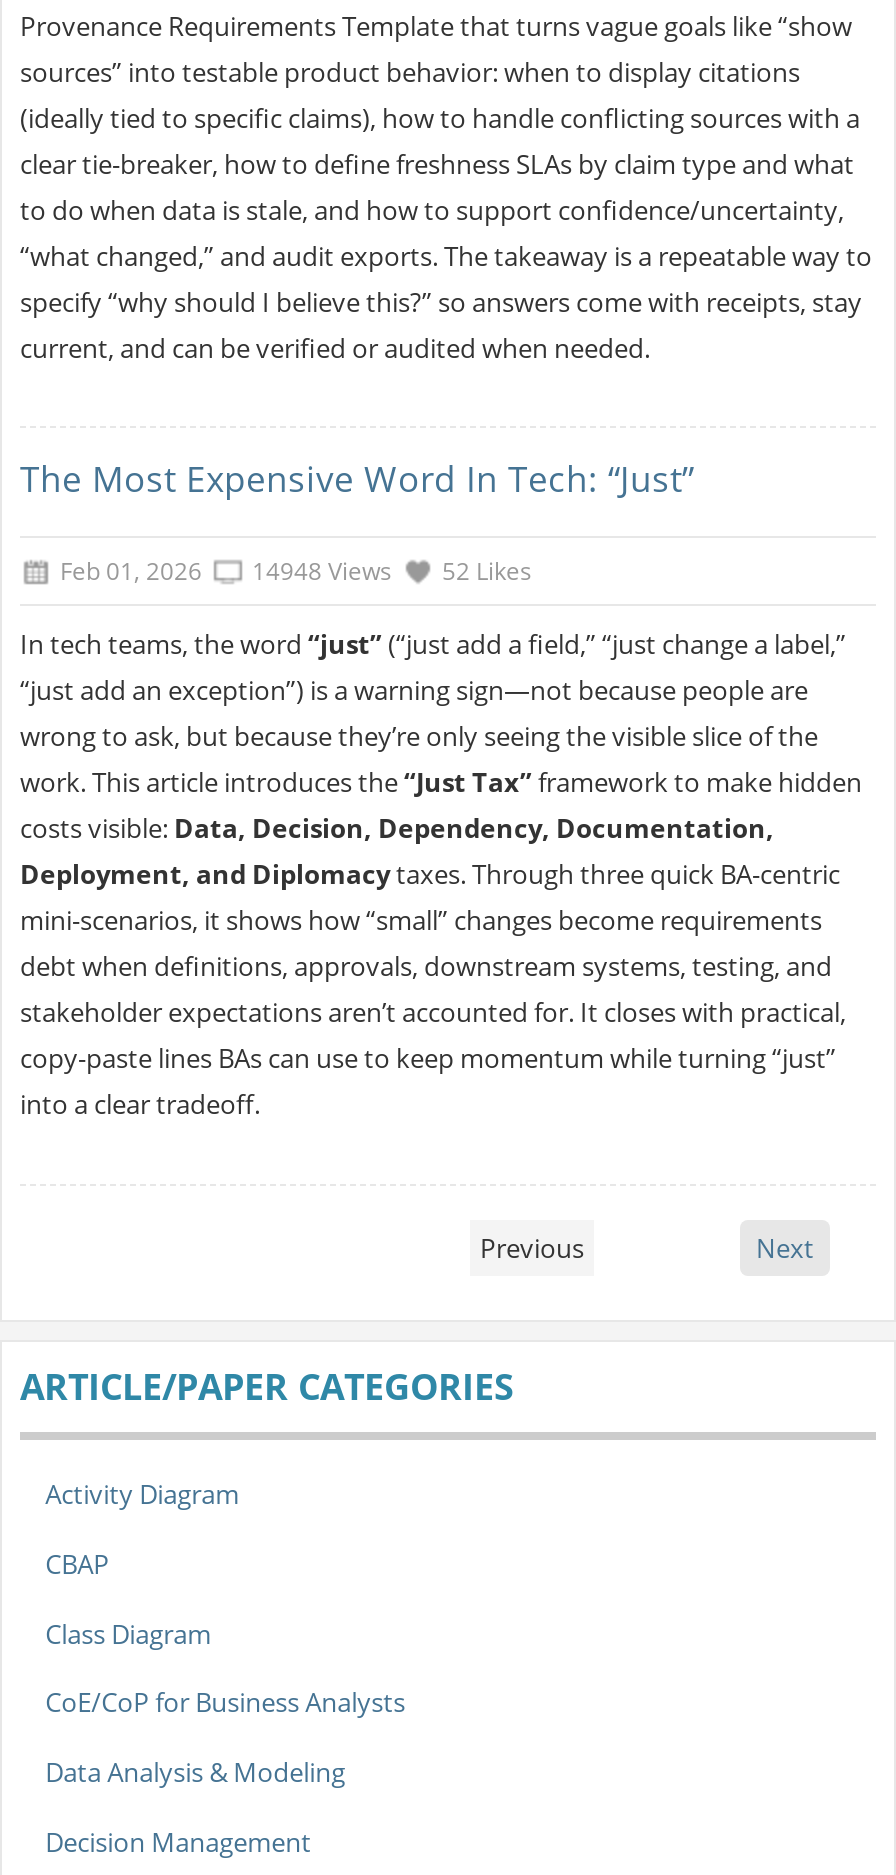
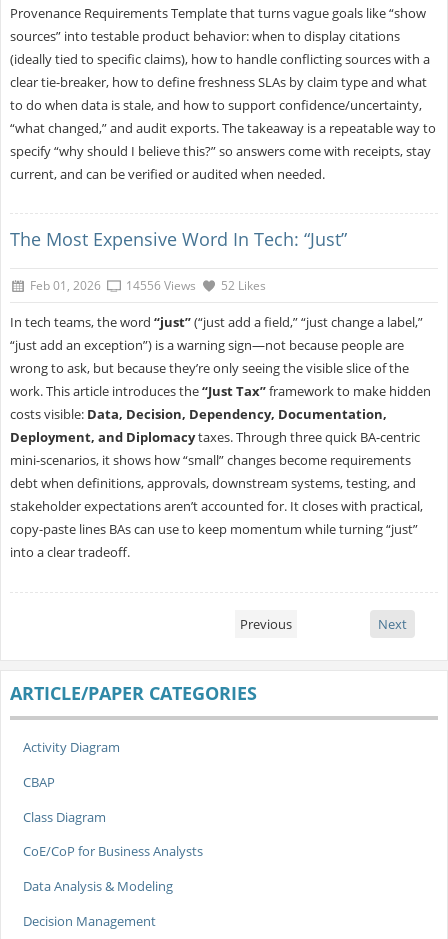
[60,553,532,587] Feb 01, 2026 14948 Views 52 Likes -> [30,277,266,294] Feb 01, 2026 14556 Views 52 Likes

